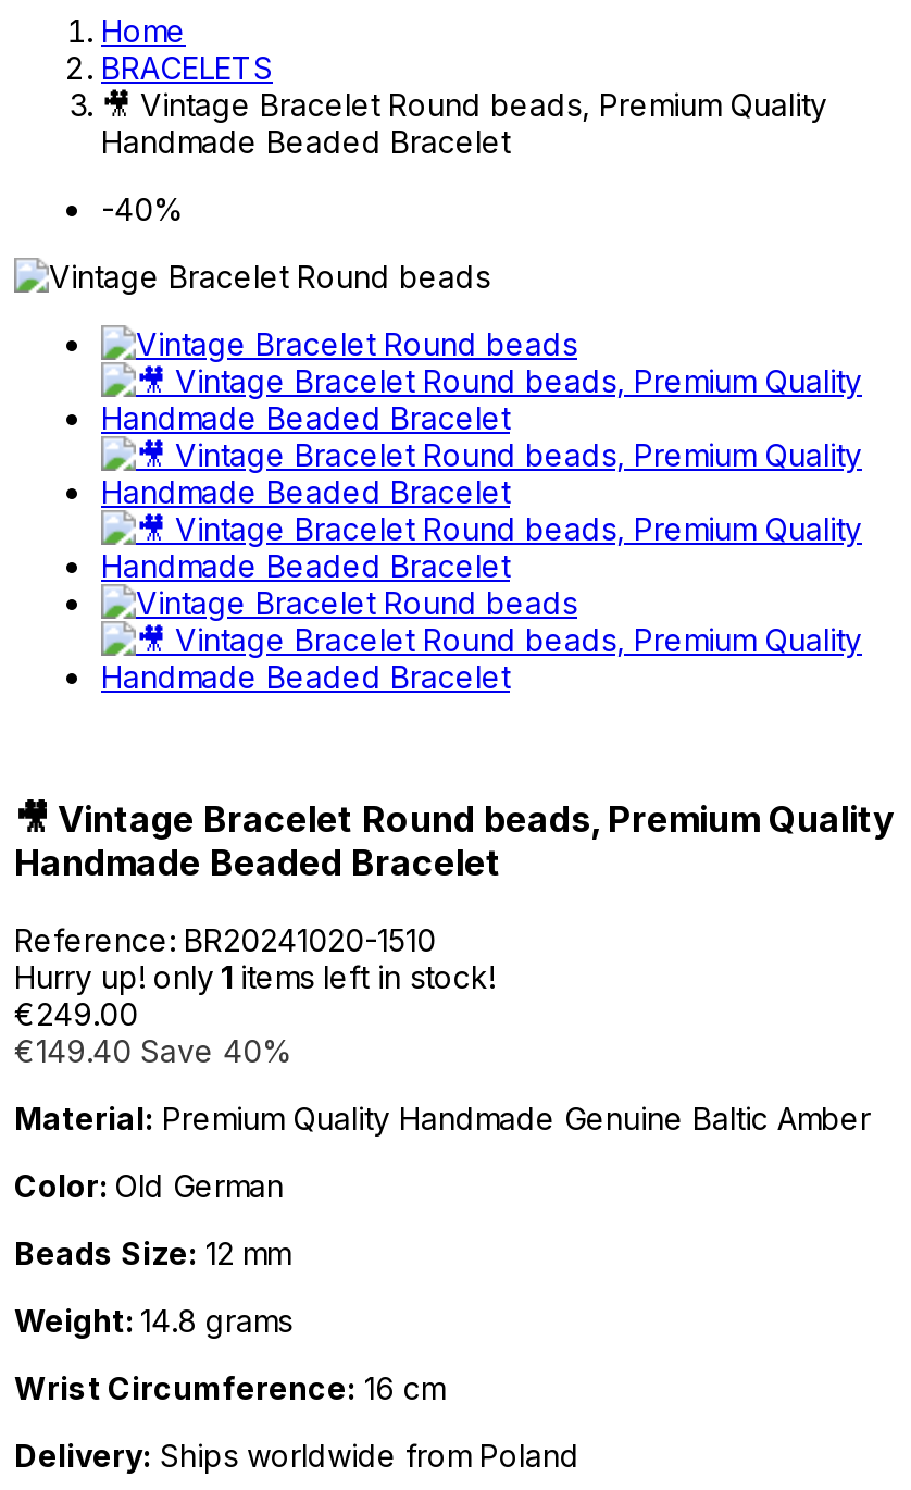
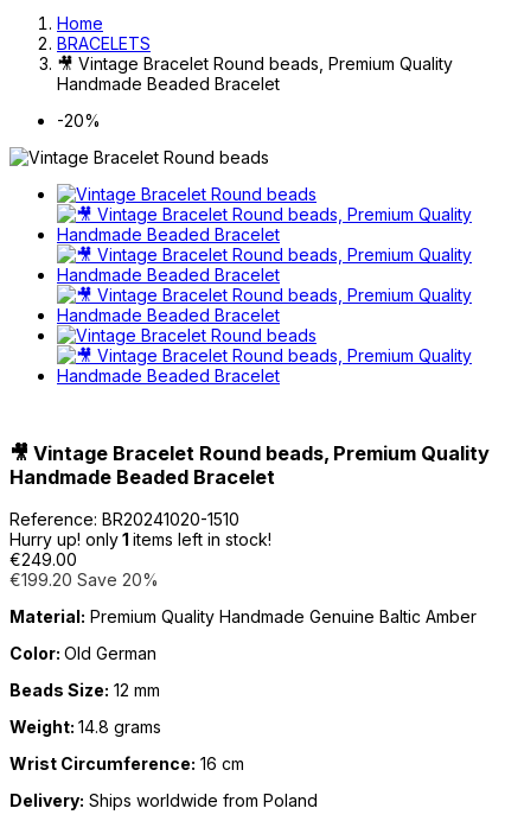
[101,190,184,227] -40% -> [57,110,101,131] -20%
[14,1032,292,1069] €149.40 Save 40% -> [9,569,159,589] €199.20 Save 20%

